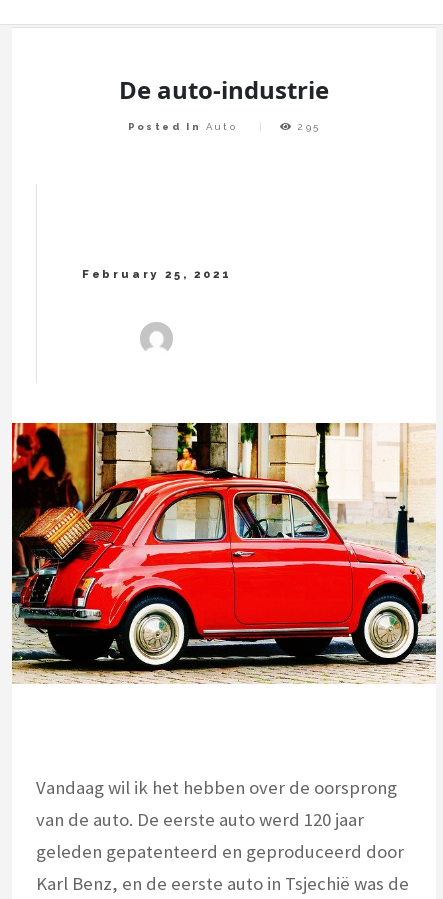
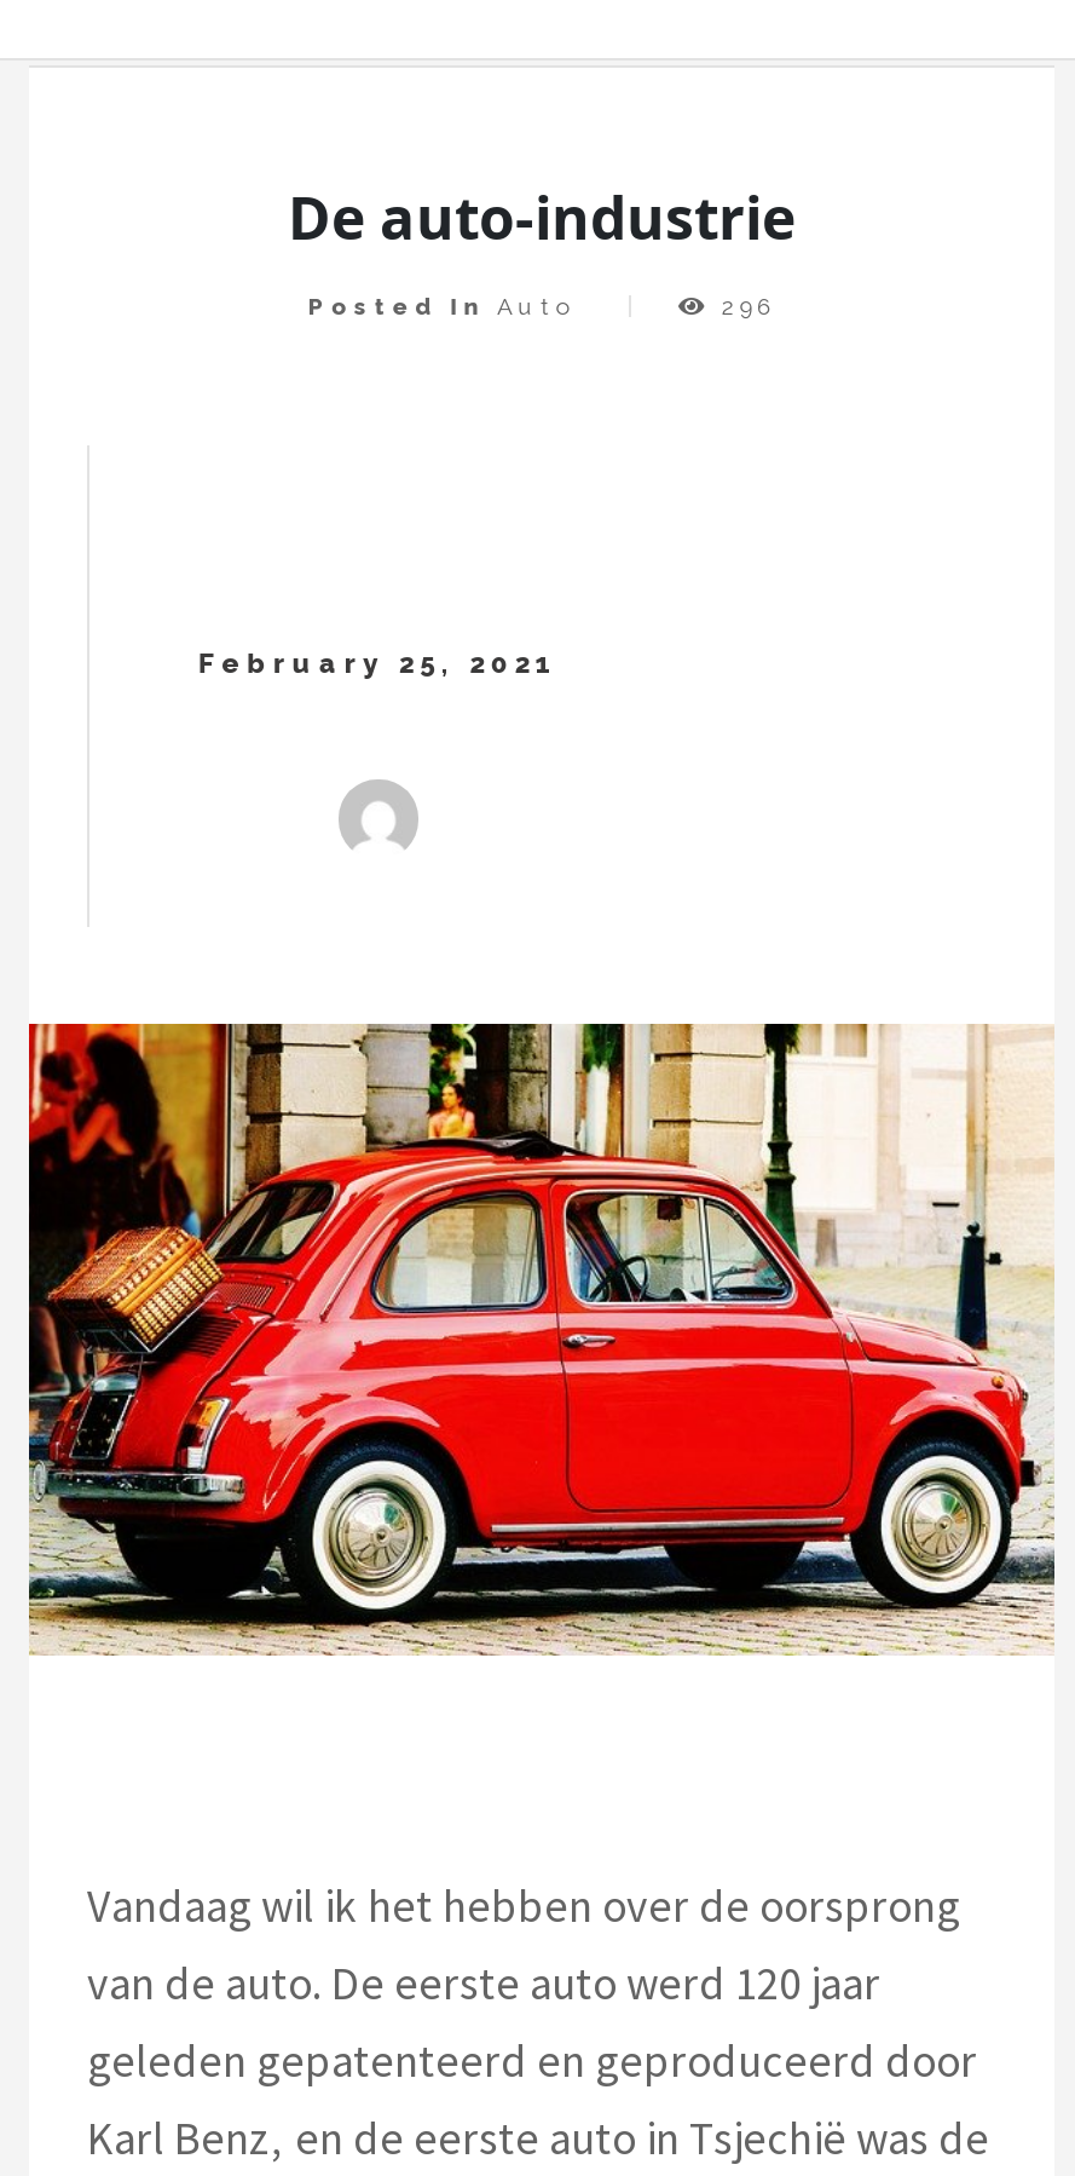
[294,121,320,132] 295 -> [711,293,775,320] 296

